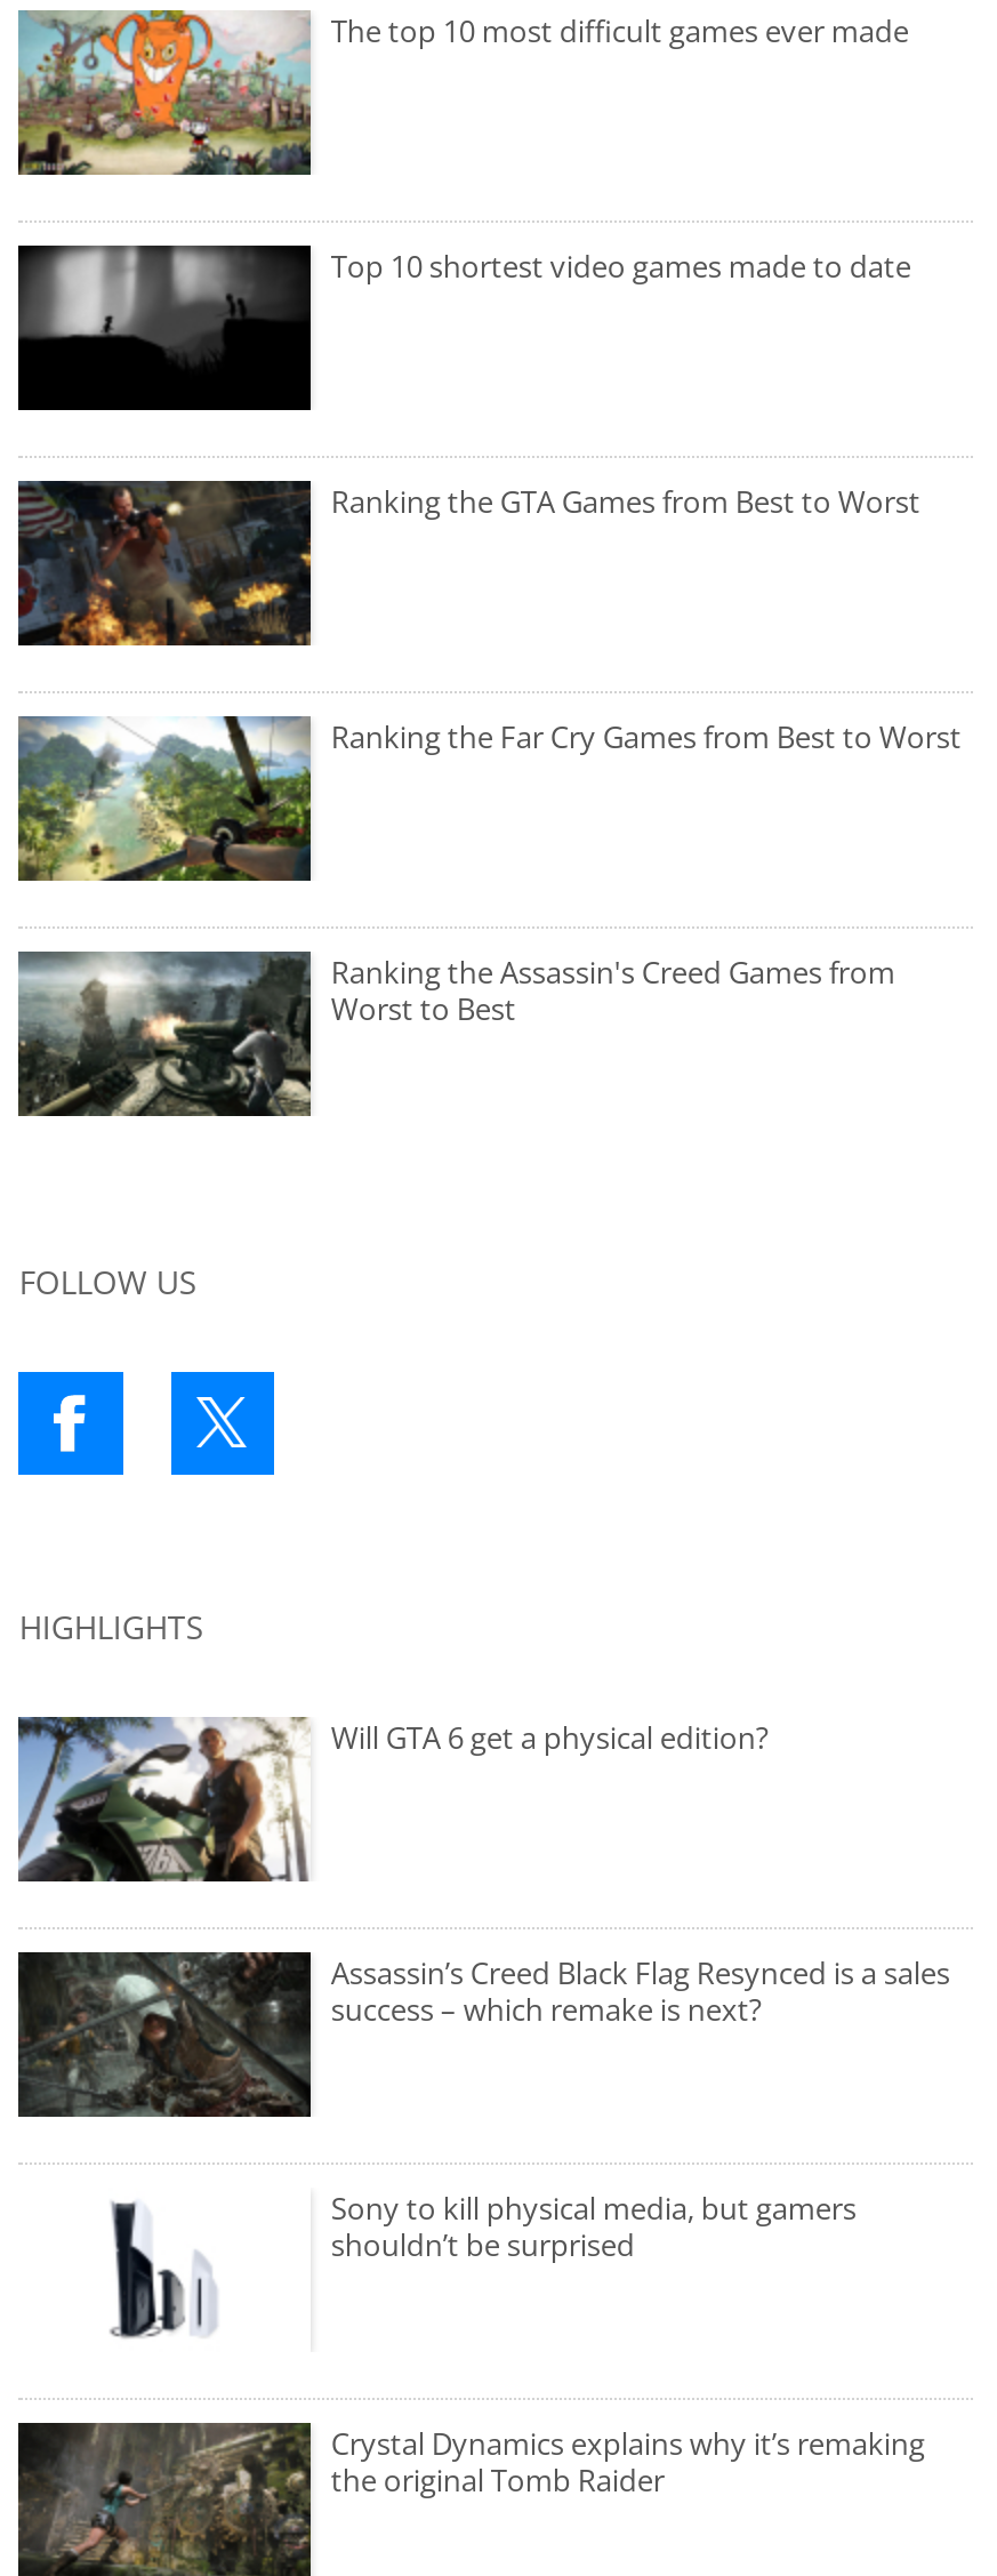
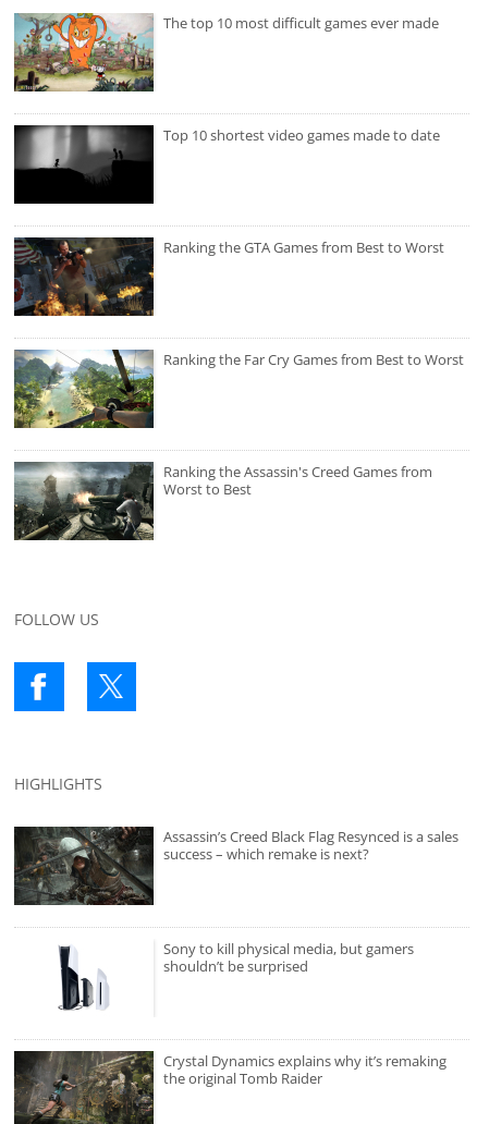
[16,1715,770,1884] [image] | Will GTA 6 get a physical edition? -> none

